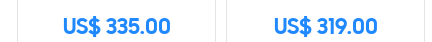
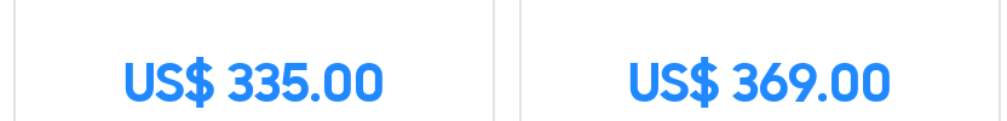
[273,16,377,40] US$ 319.00 -> none
none -> [628,57,892,115] US$ 369.00

